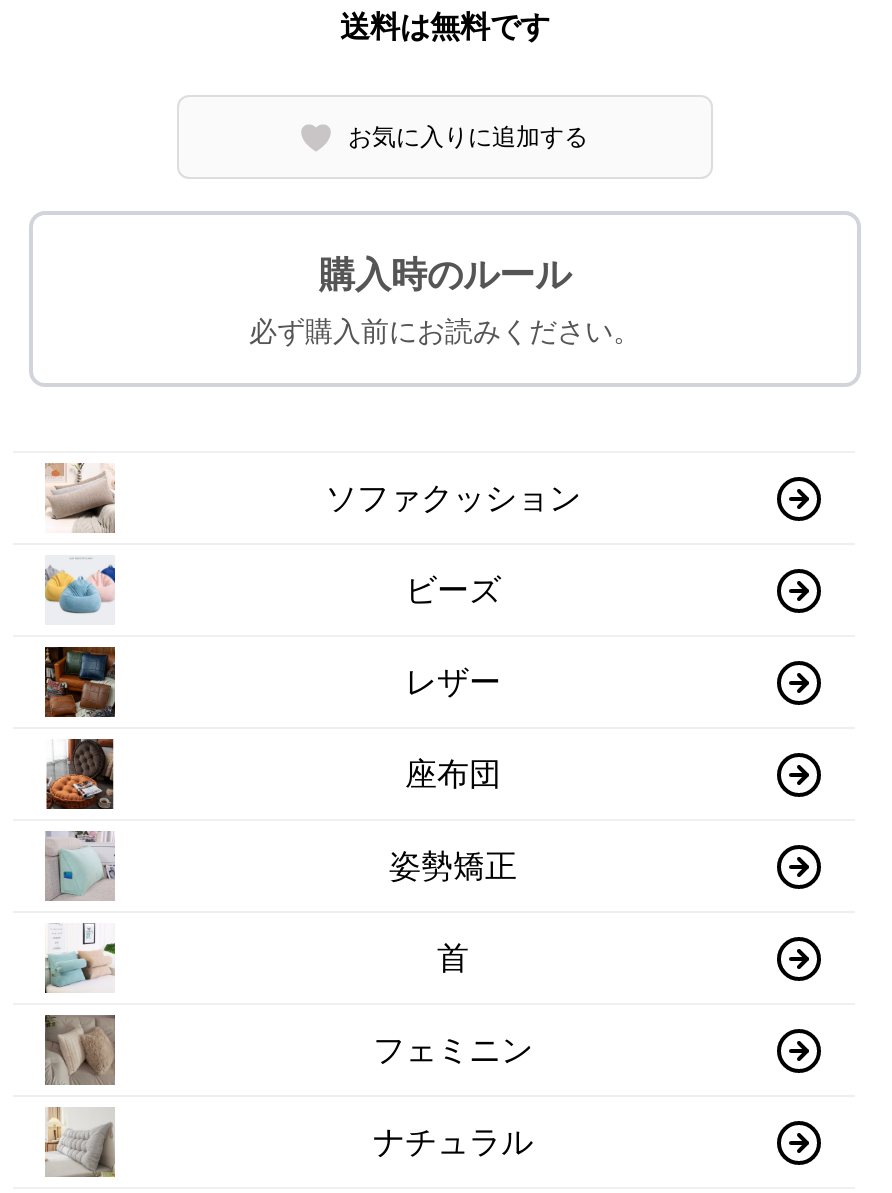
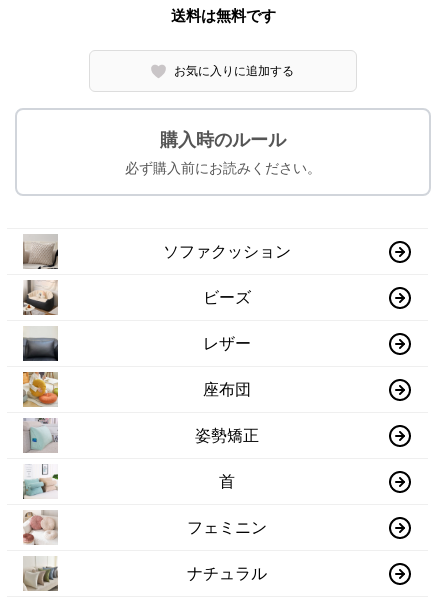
[45,463,115,531] [image] -> [22,234,59,270] [image]
[43,555,117,625] [image] -> [22,279,59,316] [image]
[43,645,117,719] [image] -> [22,326,59,362] [image]
[45,737,115,811] [image] -> [22,371,59,408] [image]
[43,1013,115,1085] [image] -> [23,510,58,544] [image]
[47,1107,115,1177] [image] -> [23,557,58,591] [image]

